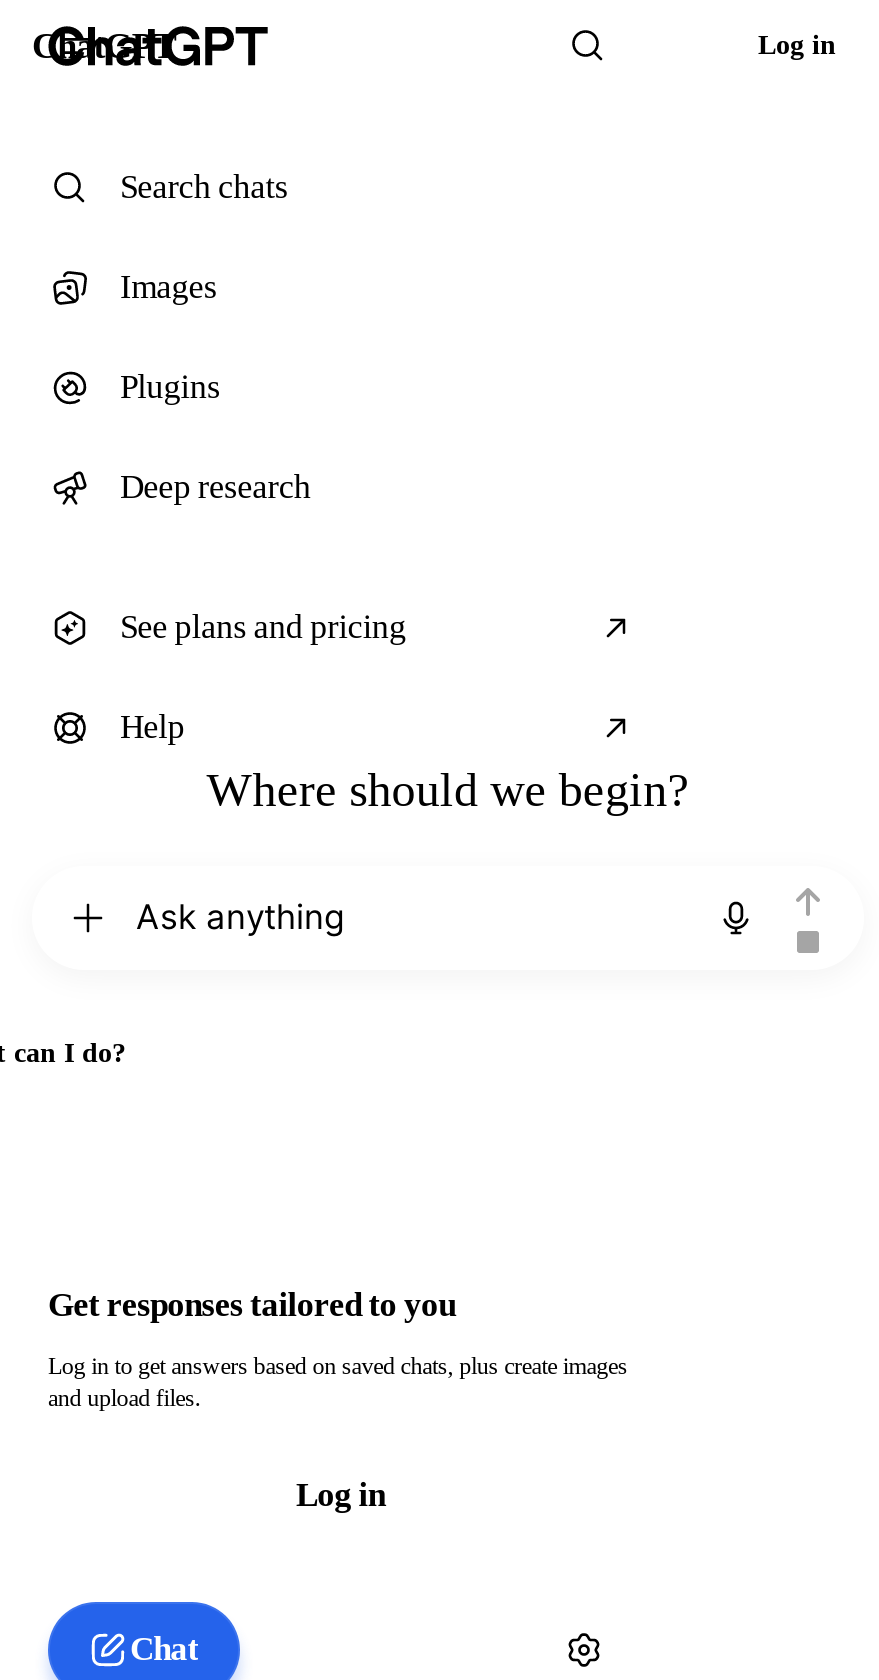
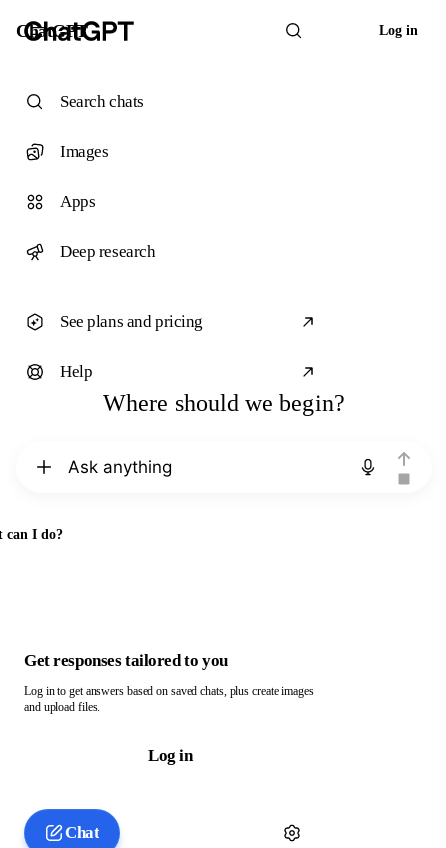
[120,368,220,406] Plugins -> [60,192,95,211] Apps

